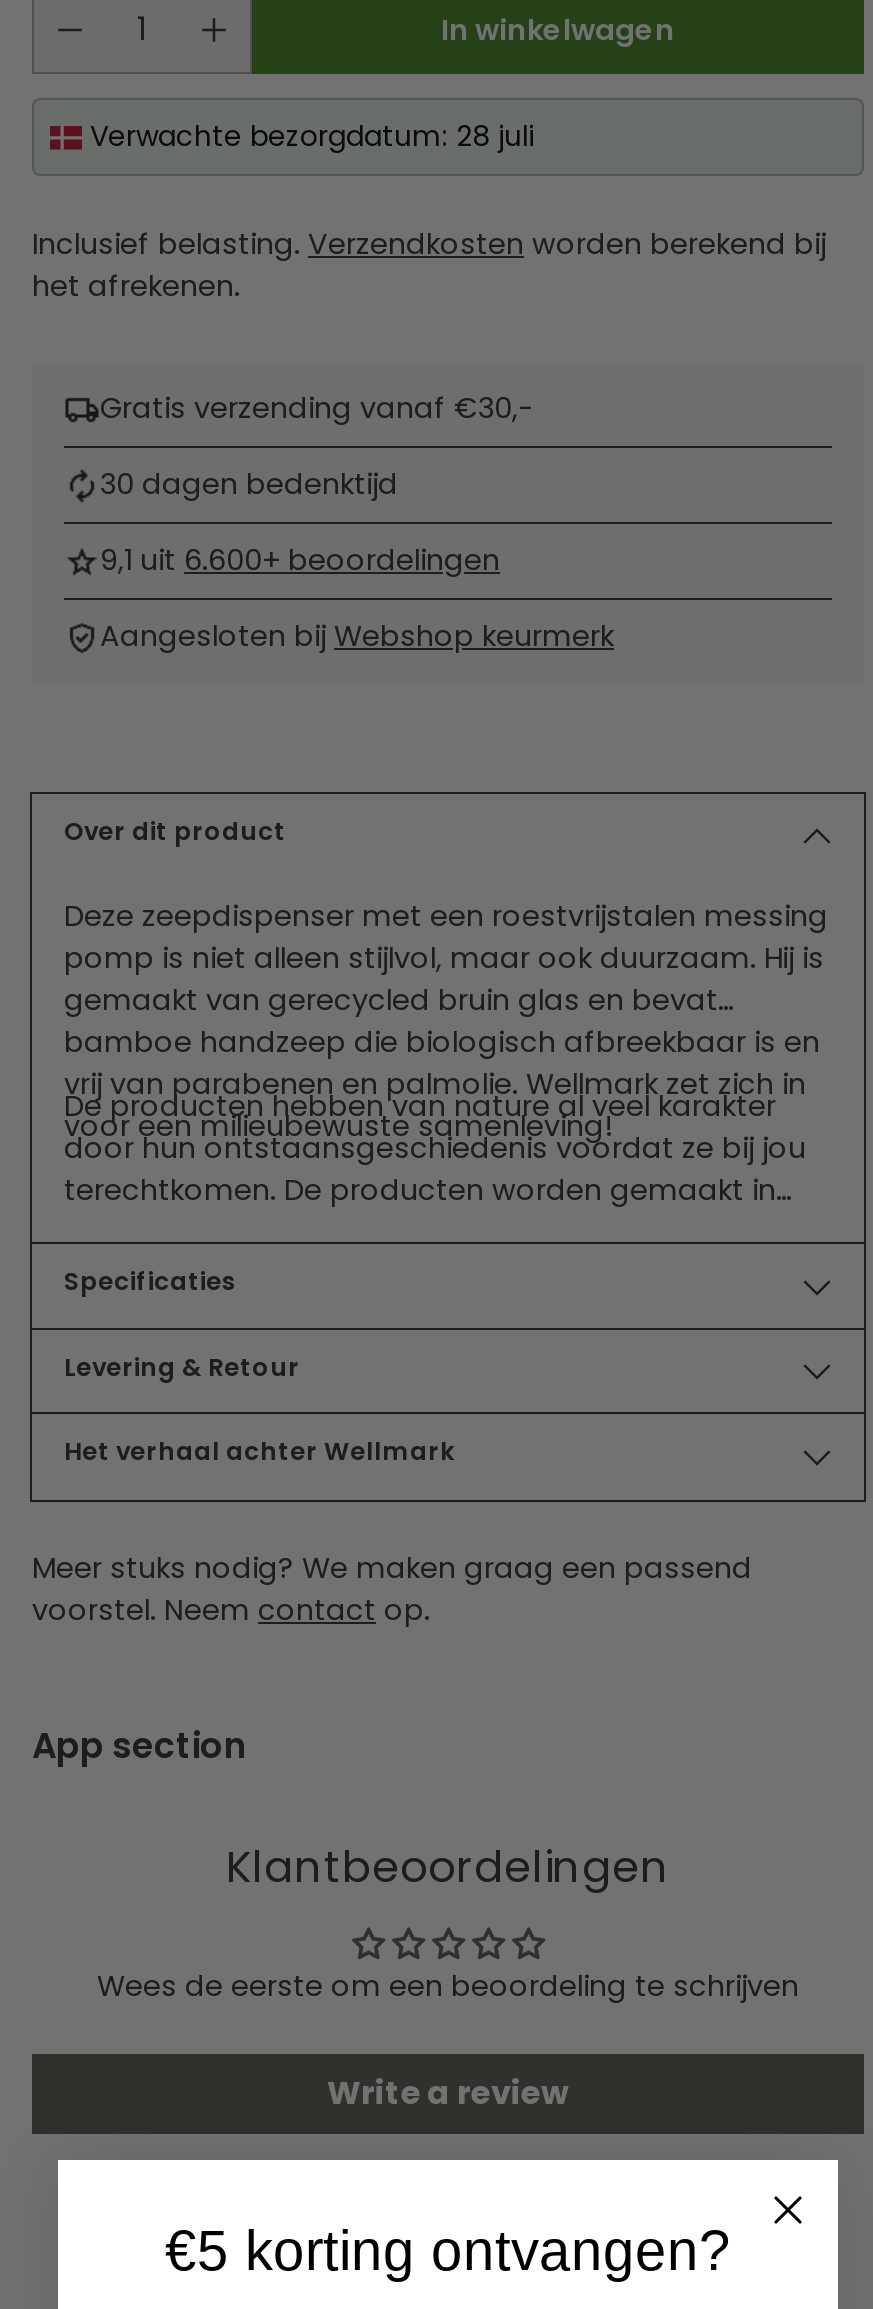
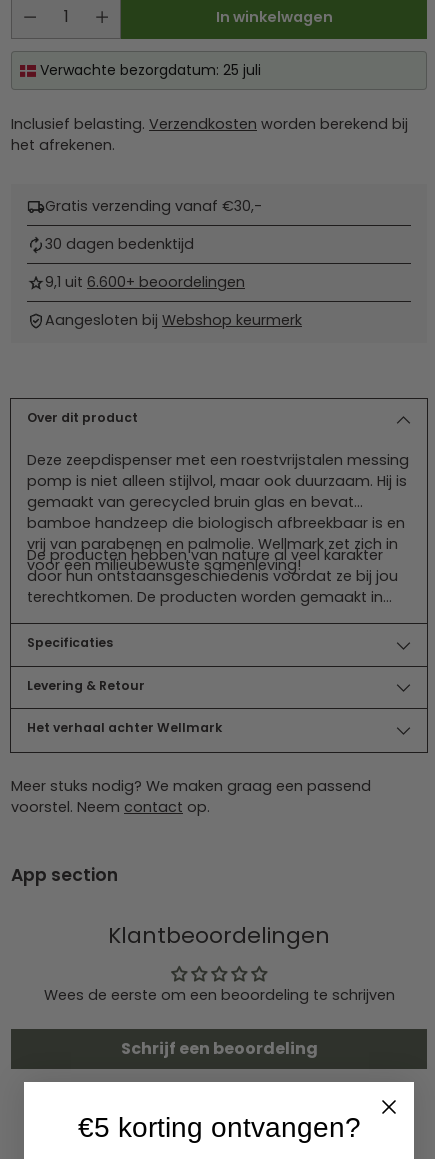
[82,116,534,156] Verwachte bezorgdatum: 28 juli -> [36,60,261,80] Verwachte bezorgdatum: 25 juli
[327,2070,569,2116] Write a review -> [120,1037,317,1060] Schrijf een beoordeling

